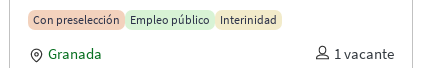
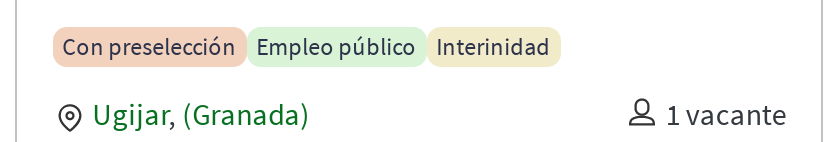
[48,44,102,63] Granada -> [92,94,310,132] Ugijar, (Granada)

